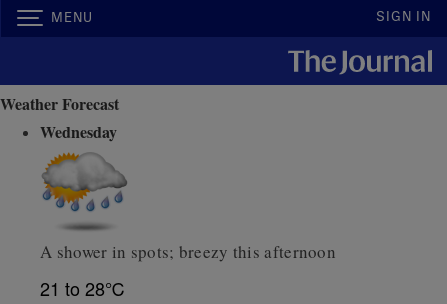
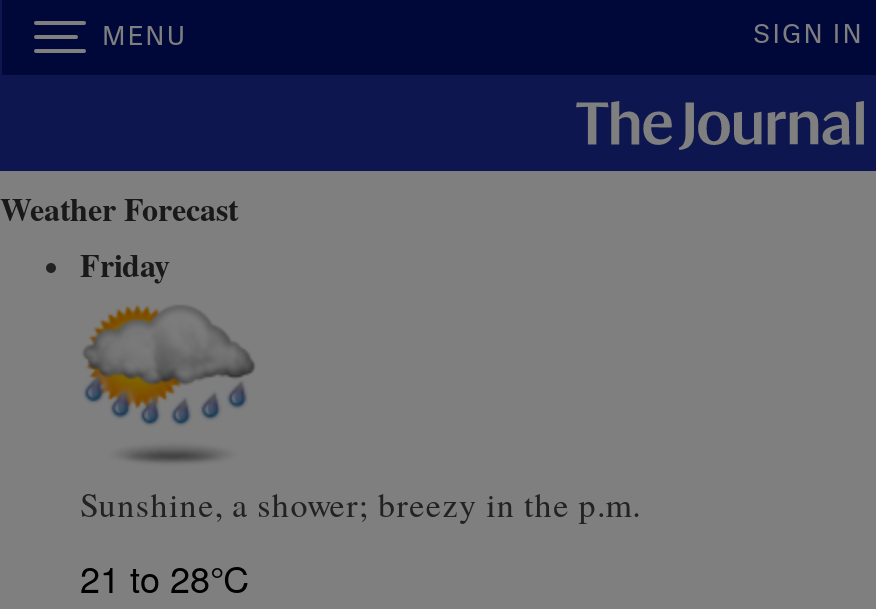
[40,120,117,143] Wednesday -> [80,241,170,287] Friday
[40,240,336,263] A shower in spots; breezy this afternoon -> [80,481,641,527] Sunshine, a shower; breezy in the p.m.

